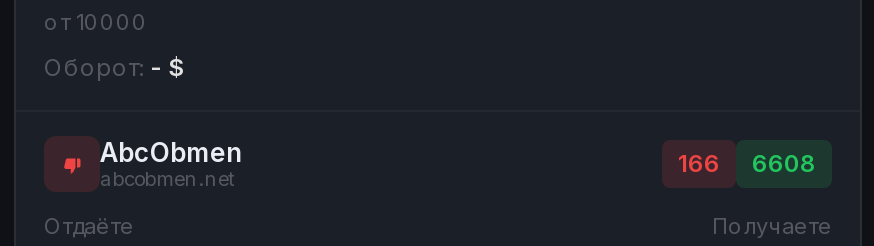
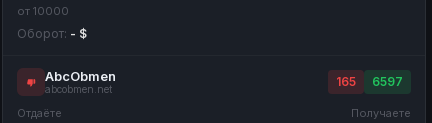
[678,147,720,177] 166 -> [336,73,356,88] 165
[752,147,816,177] 6608 -> [372,73,403,88] 6597

